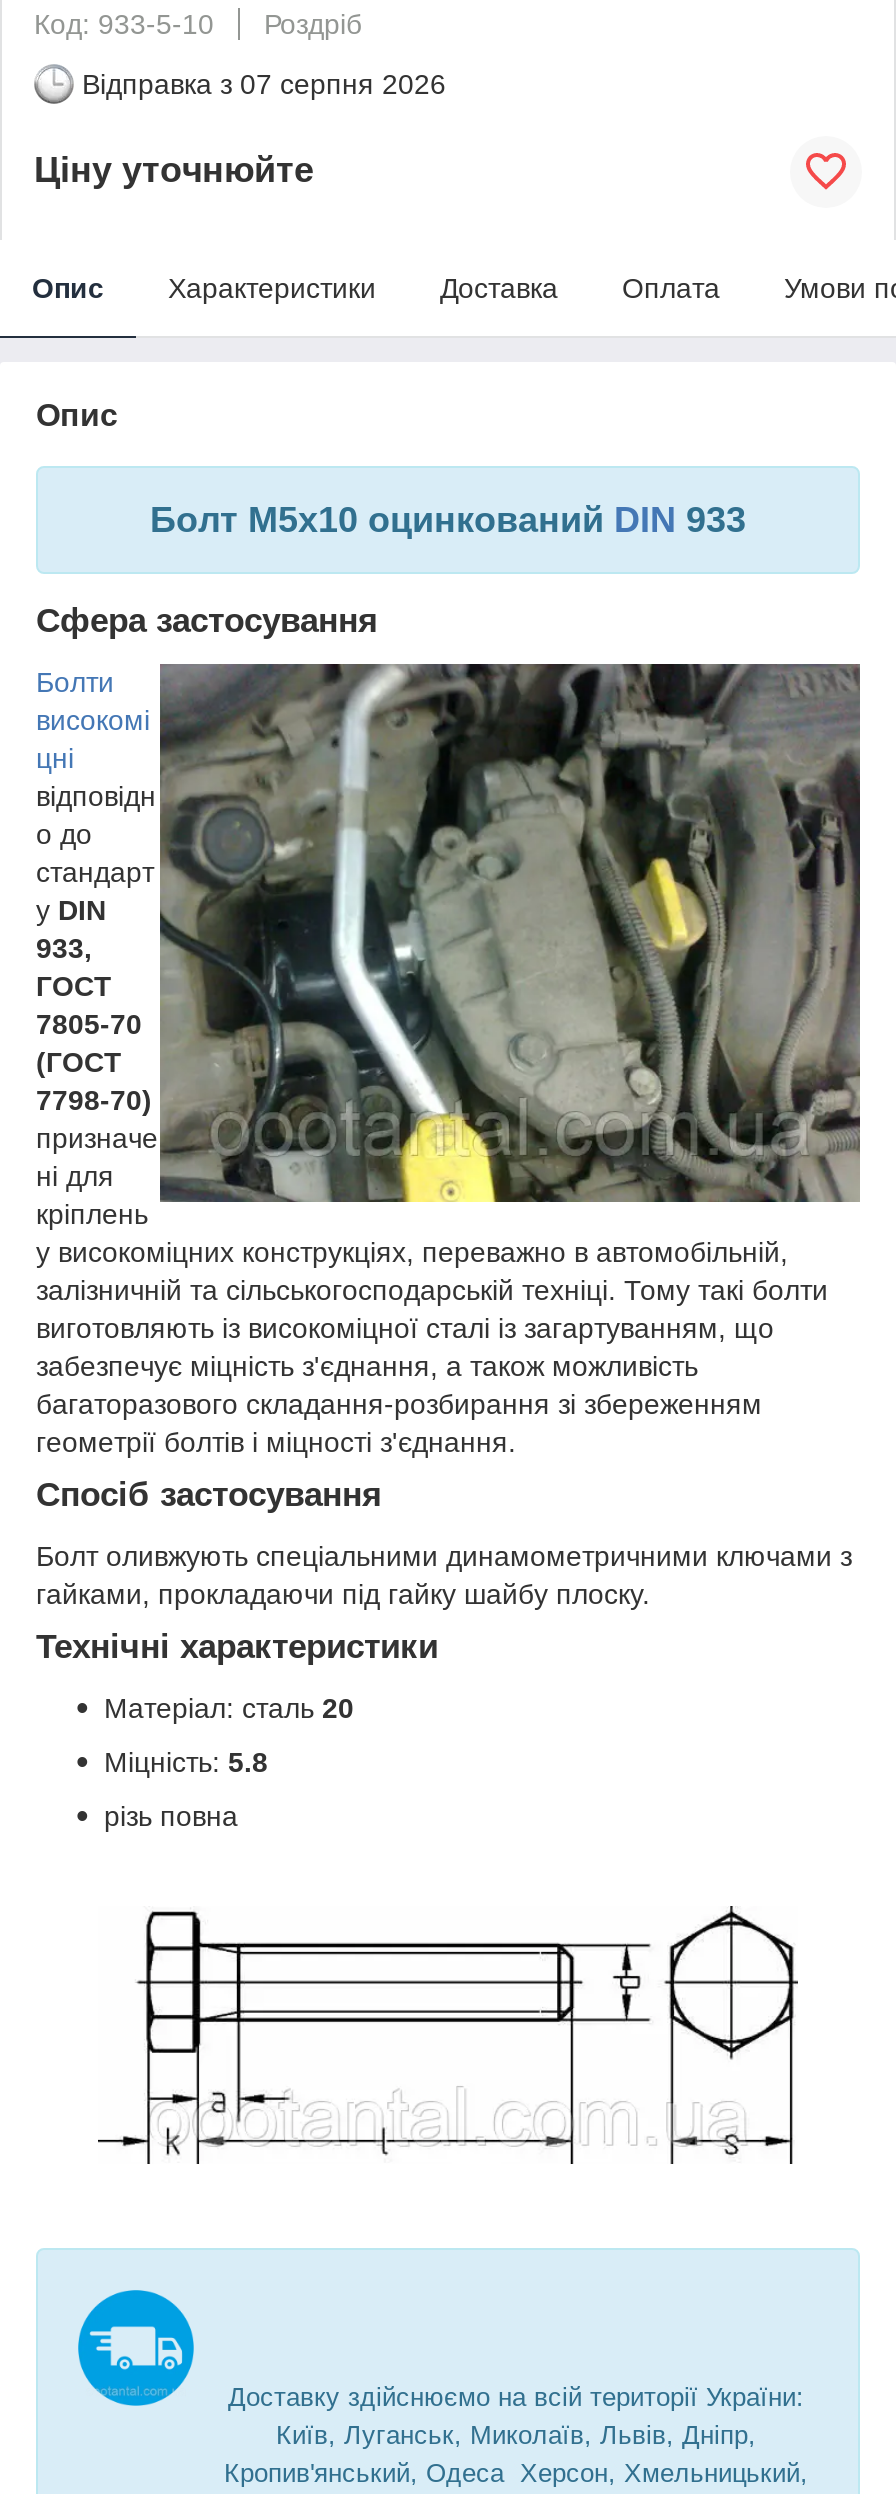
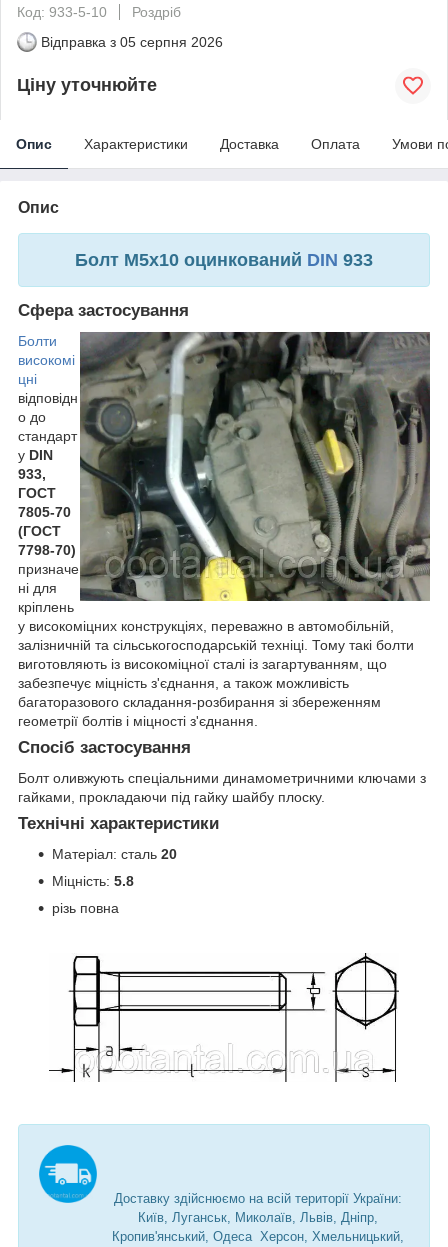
[82,68,446,100] Відправка з 07 серпня 2026 -> [41,34,223,50] Відправка з 05 серпня 2026

